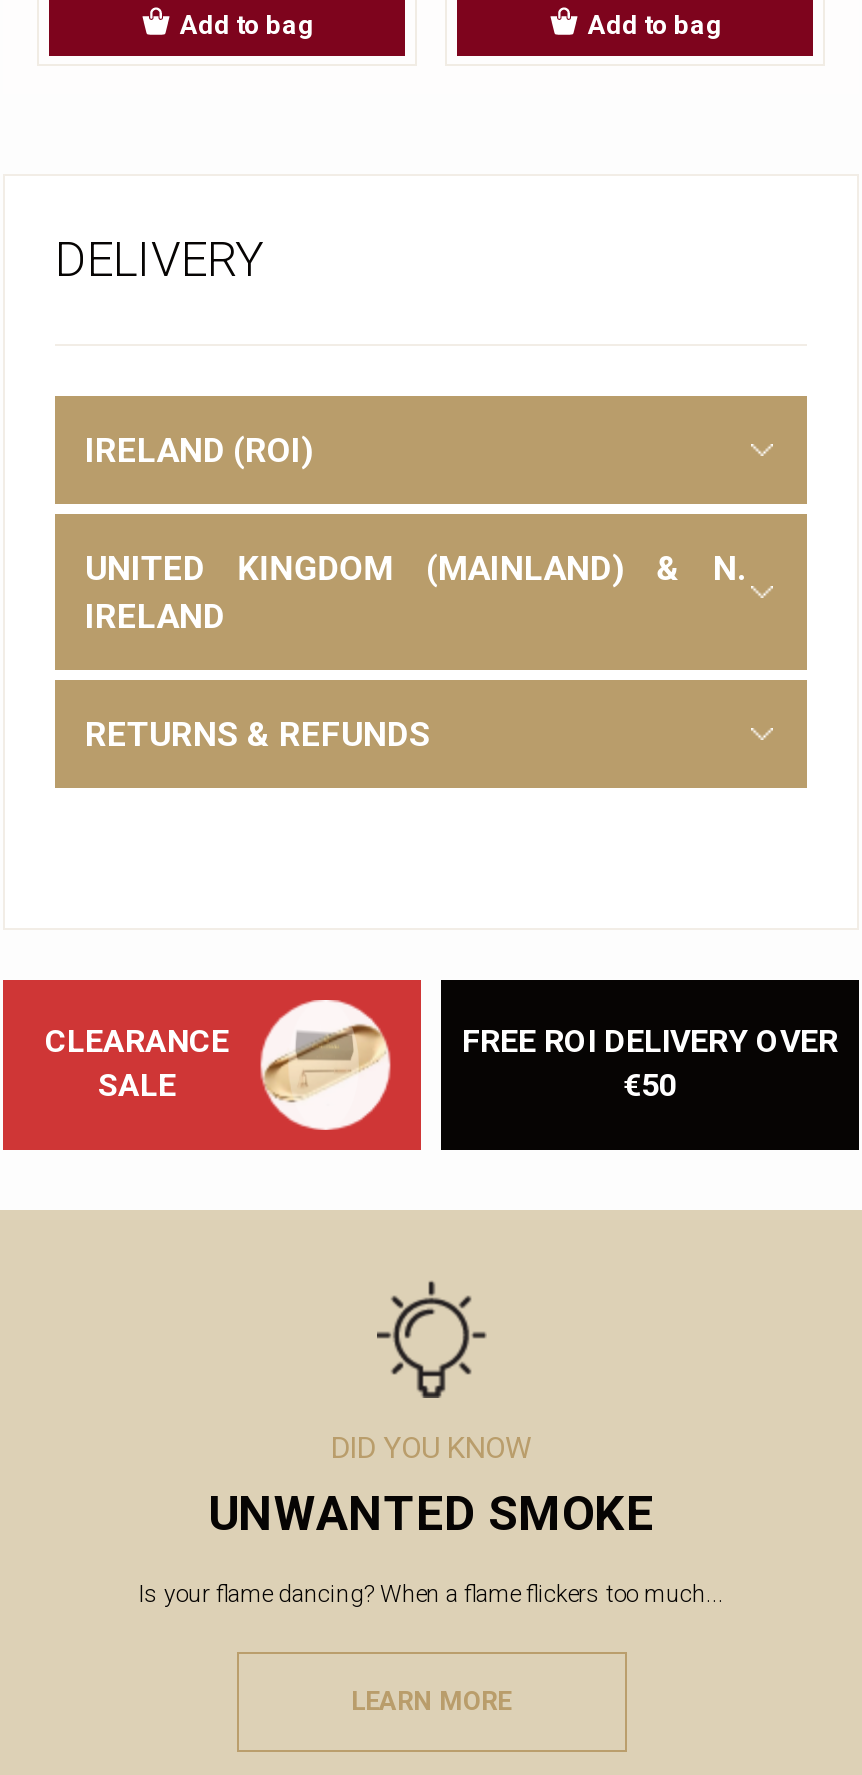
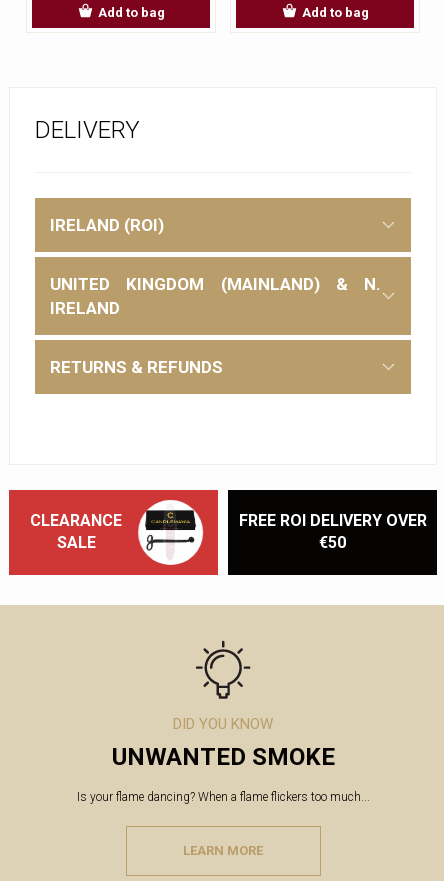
[265,1020,385,1104] [image] -> [139,509,201,551] [image]

